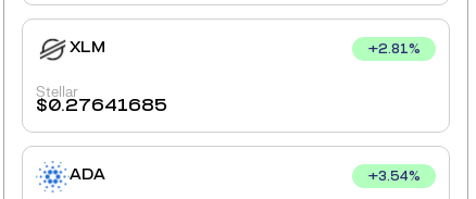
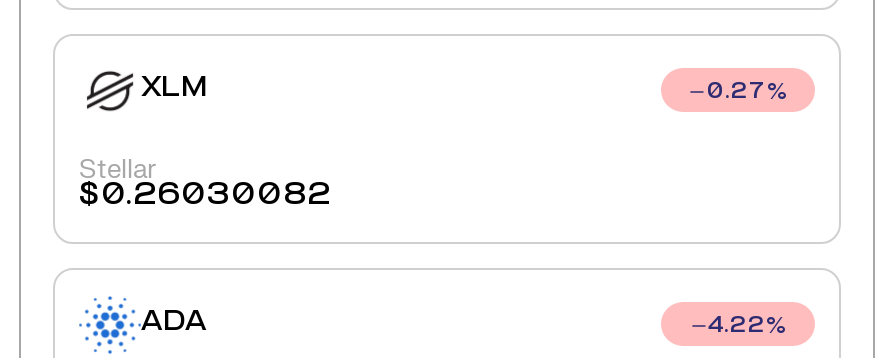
[368,44,420,57] +2.81% -> [707,80,789,104] 0.27%
[36,97,167,115] $0.27641685 -> [79,179,331,211] $0.26030082
[368,171,420,184] +3.54% -> [708,314,788,338] 4.22%

